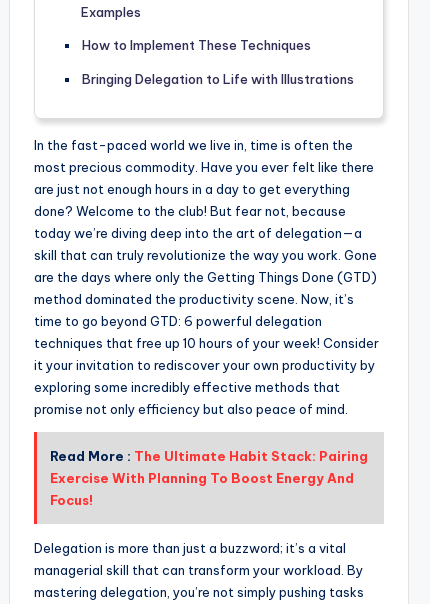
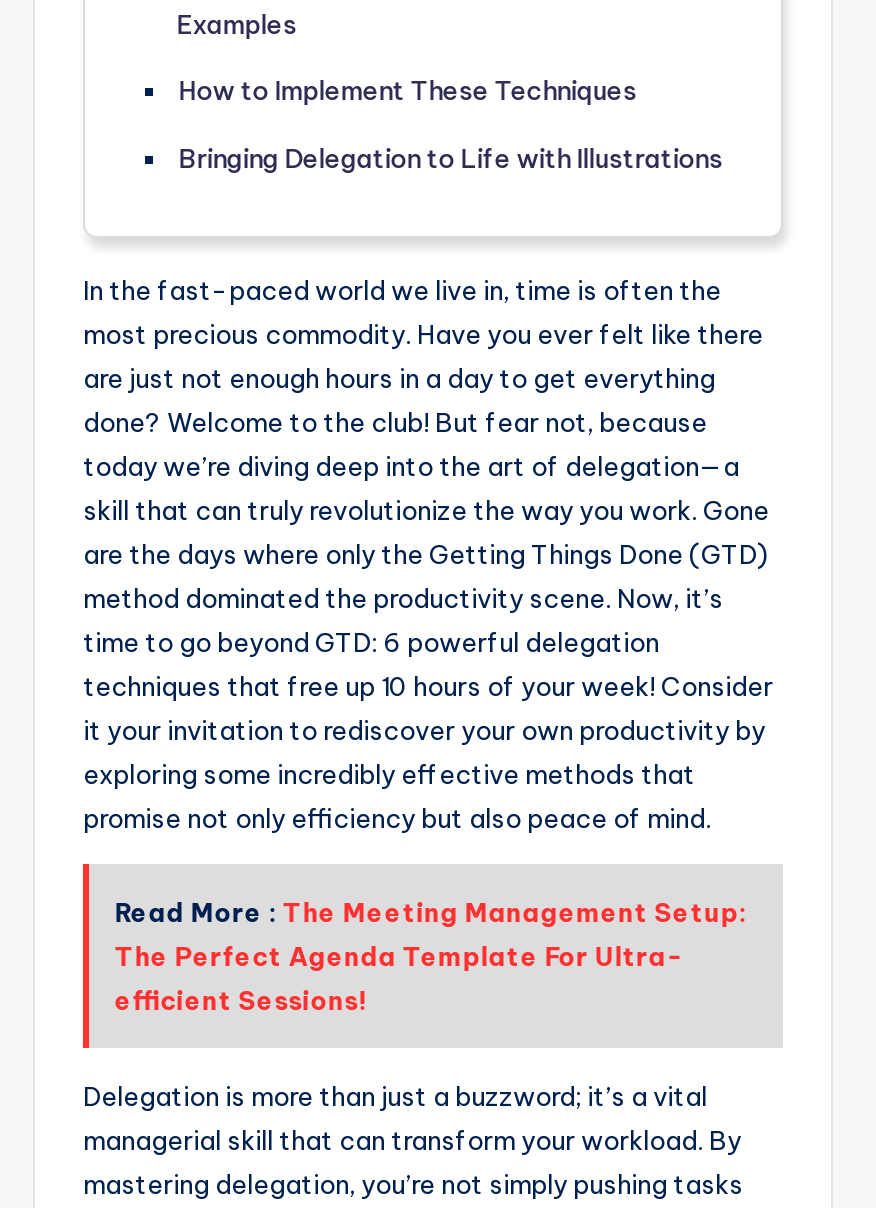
[50,448,368,508] Read More : The Ultimate Habit Stack: Pairing | Exercise With Planning To Boost Energy And | Focus! -> [115,896,747,1016] Read More : The Meeting Management Setup: | The Perfect Agenda Template For Ultra- | efficient Sessions!

